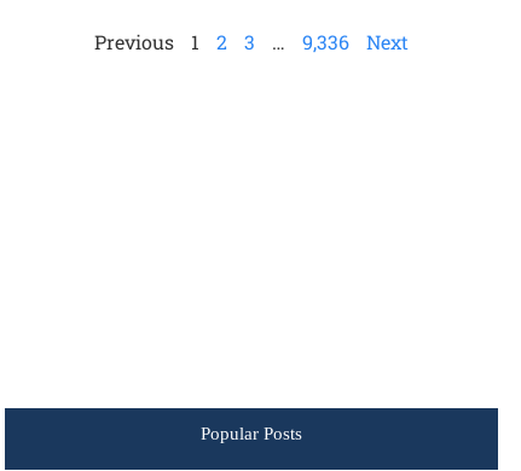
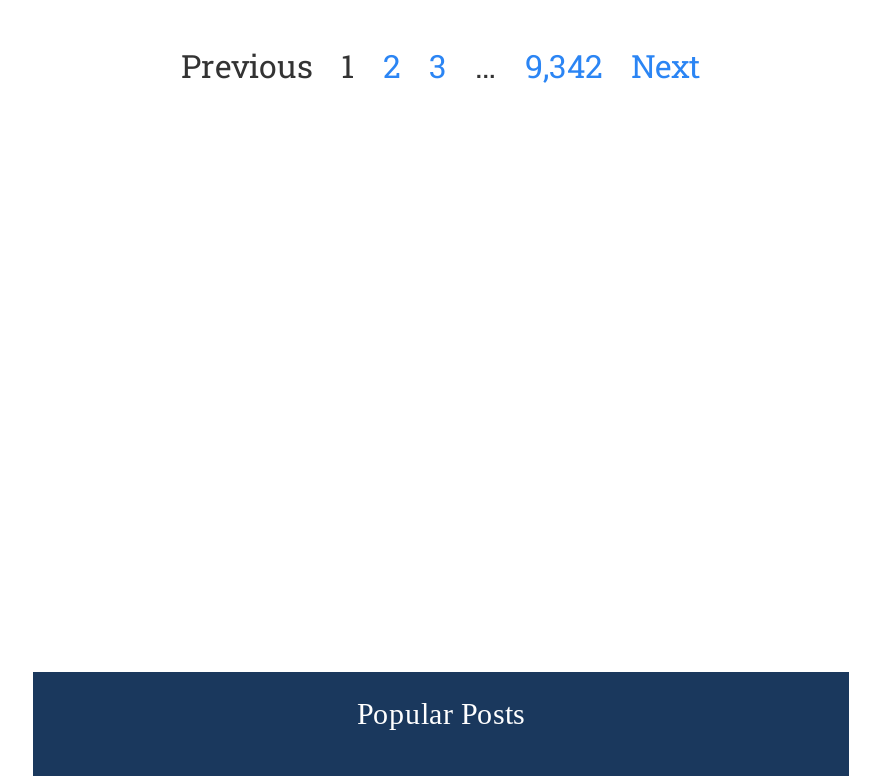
[302,28,349,54] 9,336 -> [525,44,603,86] 9,342

